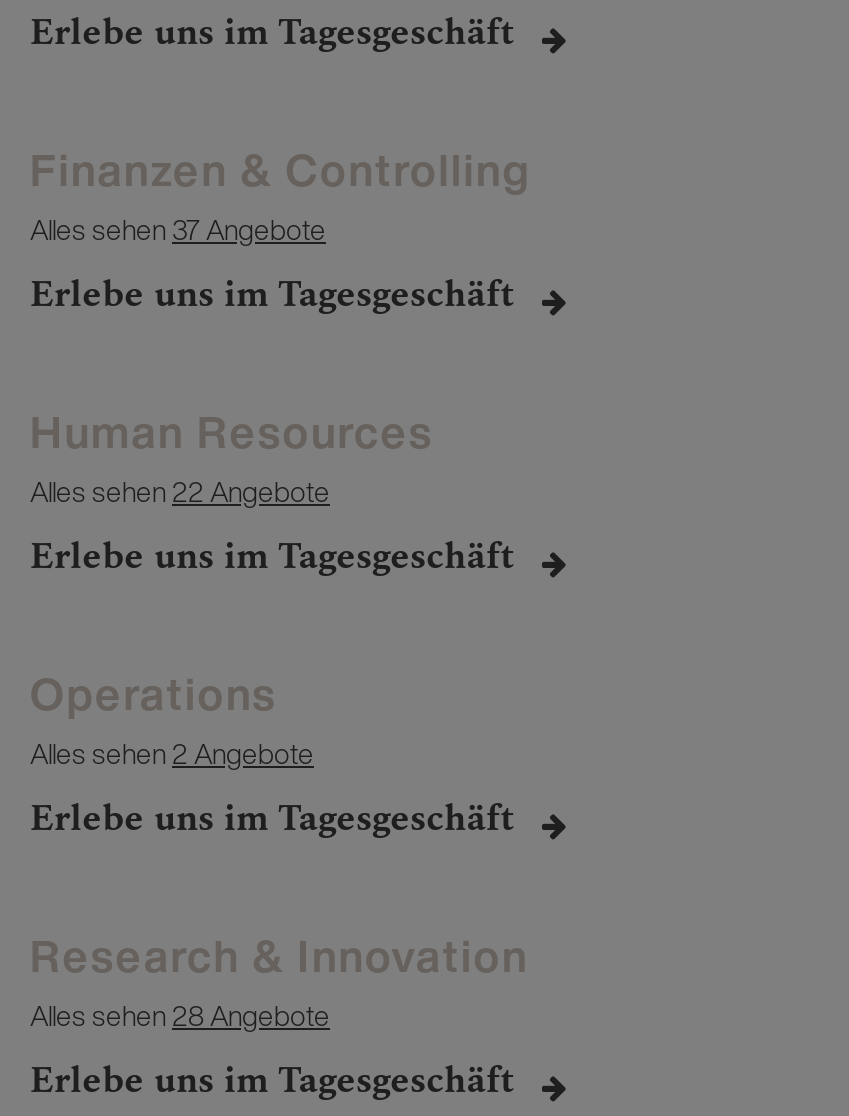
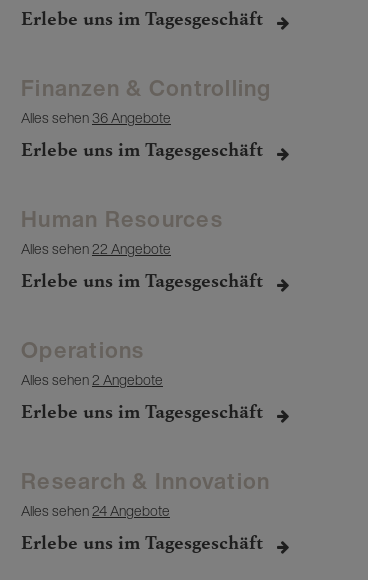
[30,208,326,250] Alles sehen 37 Angebote -> [21,107,171,128] Alles sehen 36 Angebote
[30,994,330,1036] Alles sehen 28 Angebote -> [21,500,170,521] Alles sehen 24 Angebote

